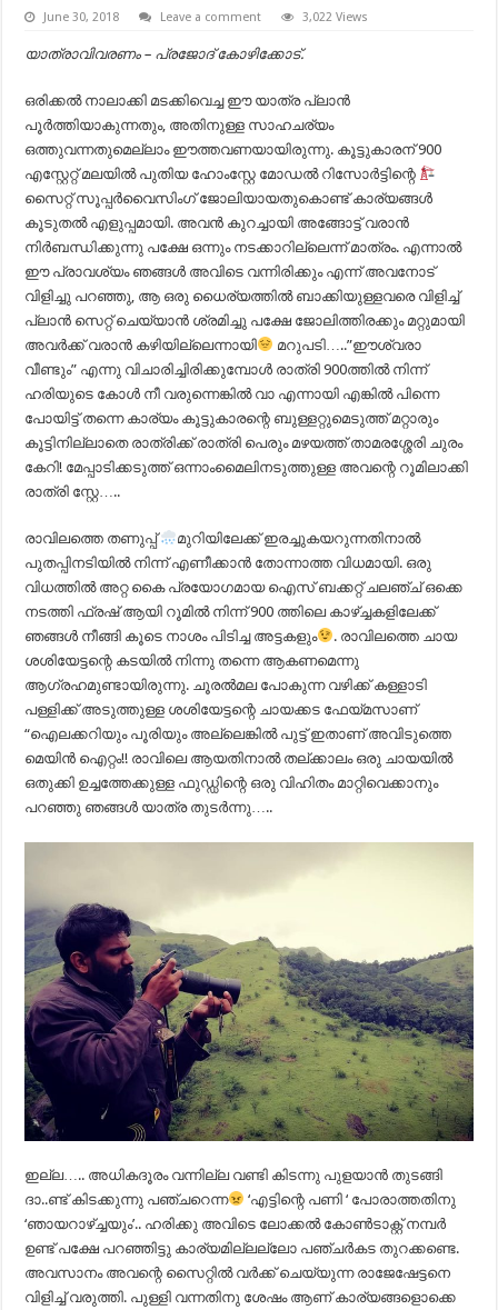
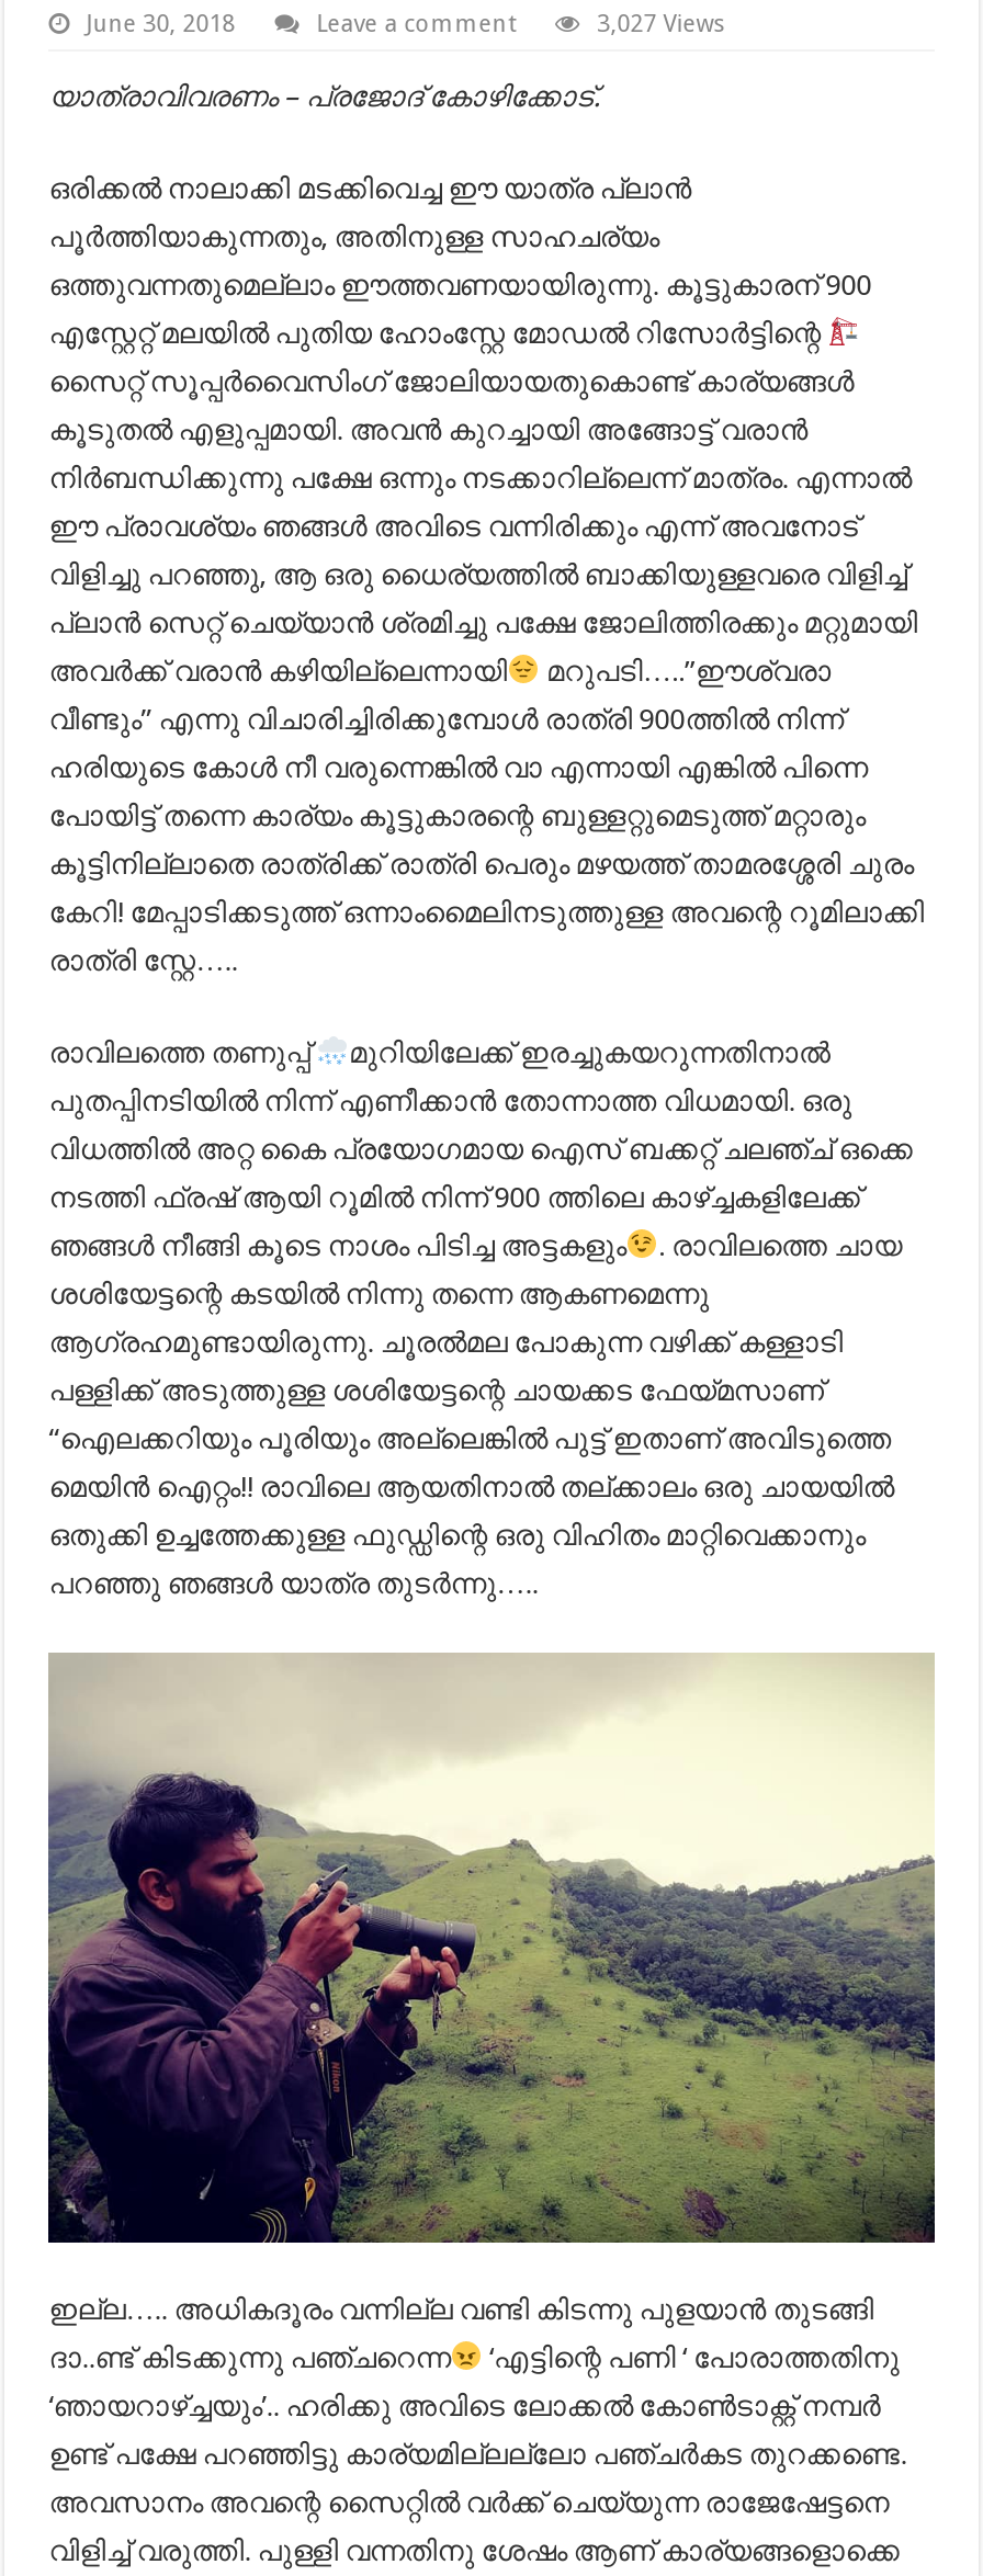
[303,10,368,24] 3,022 Views -> [597,10,727,38] 3,027 Views

